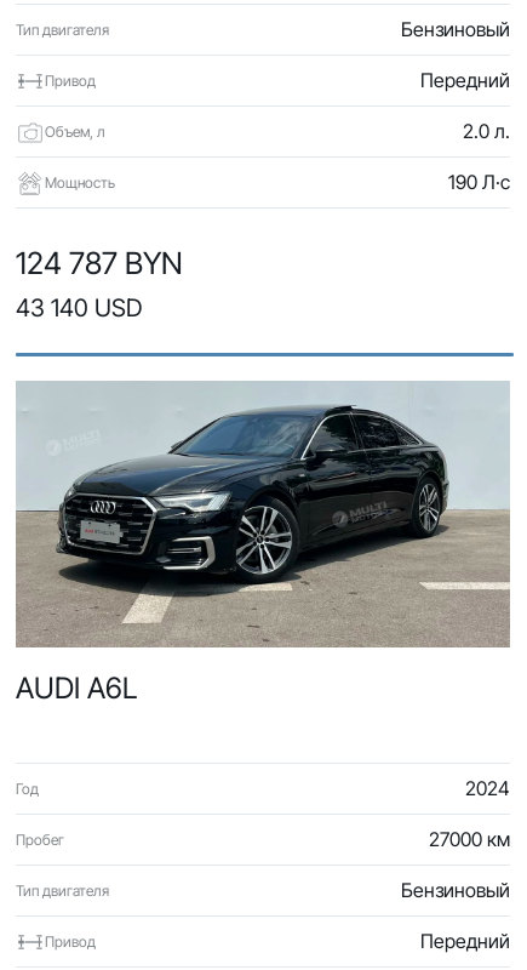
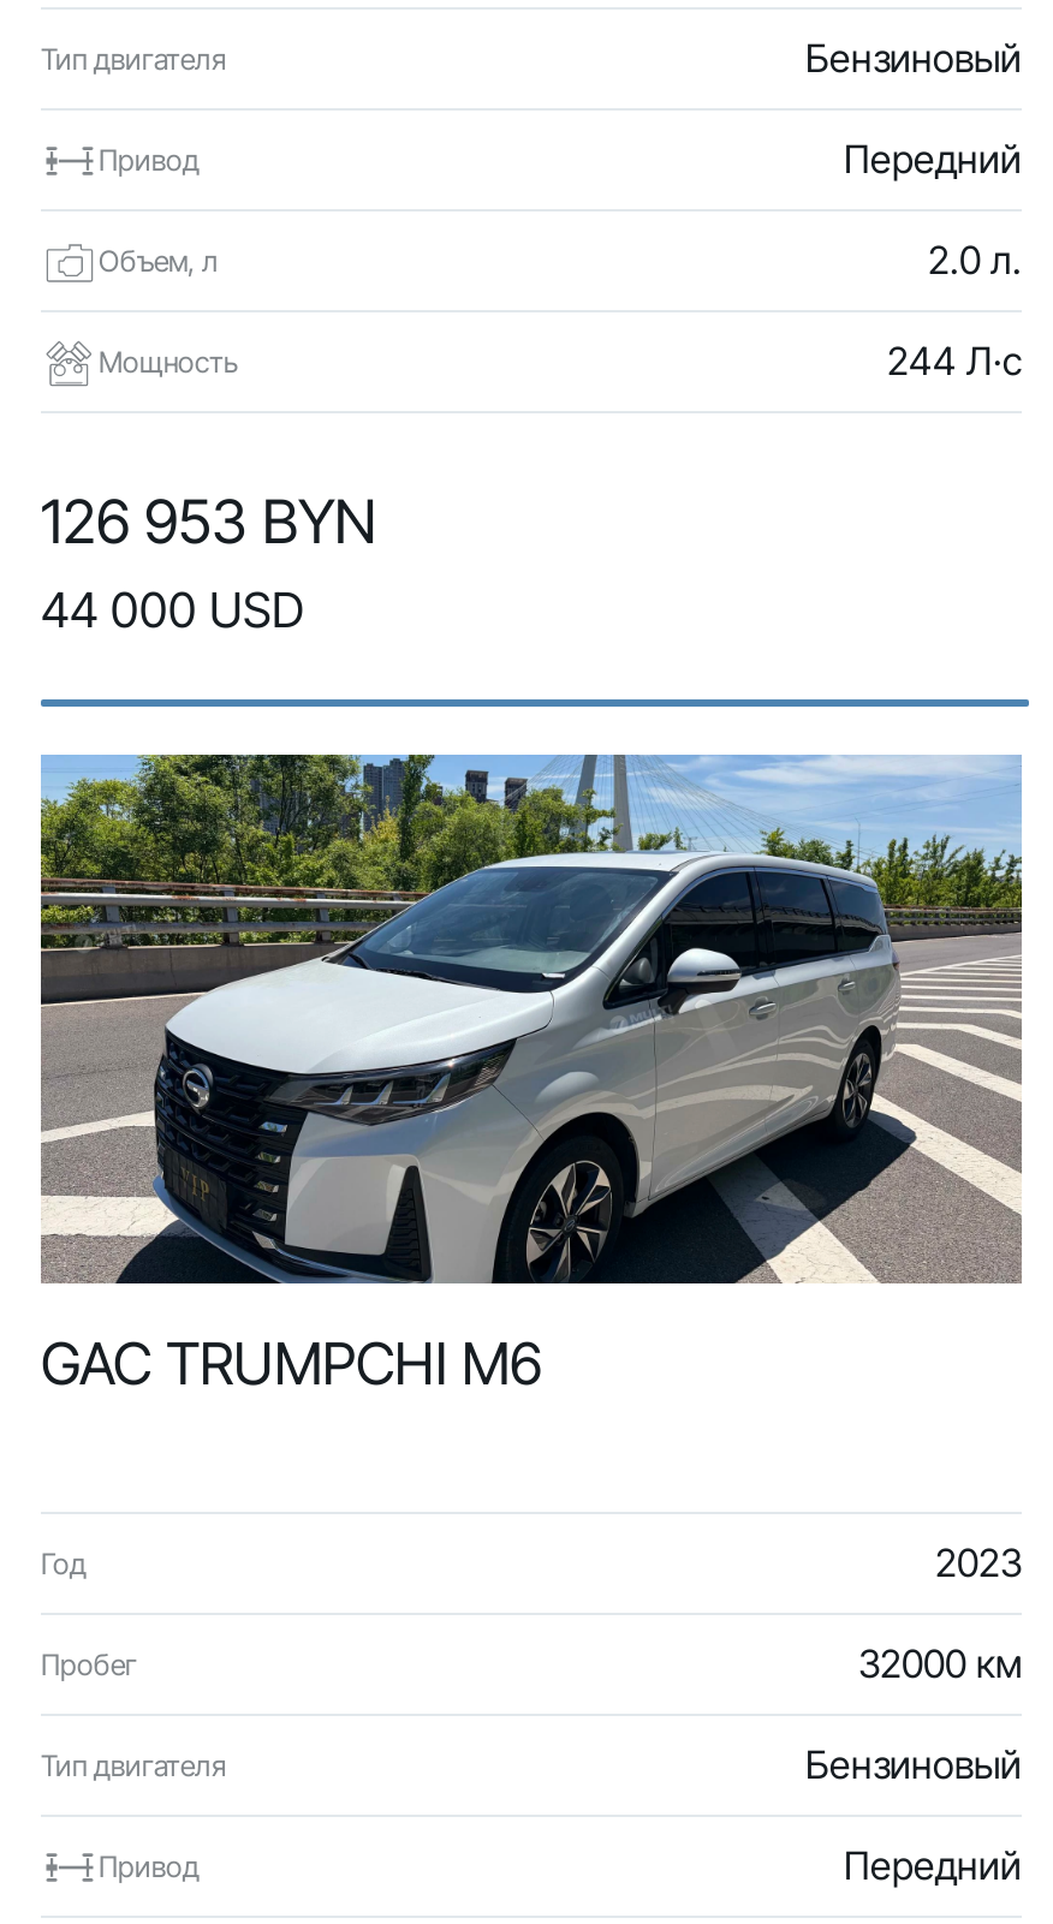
[448,170,510,194] 190 Л·с -> [887,336,1022,385] 244 Л·с
[16,245,183,323] 124 787 BYN | 43 140 USD -> [41,486,377,639] 126 953 BYN | 44 000 USD
[16,381,510,706] [image] | AUDI A6L -> [38,752,1024,1399] [image] | GAC TRUMPCHI M6
[465,776,510,800] 2024 -> [935,1538,1022,1586] 2023
[429,827,510,851] 27000 км -> [858,1639,1022,1687] 32000 км

